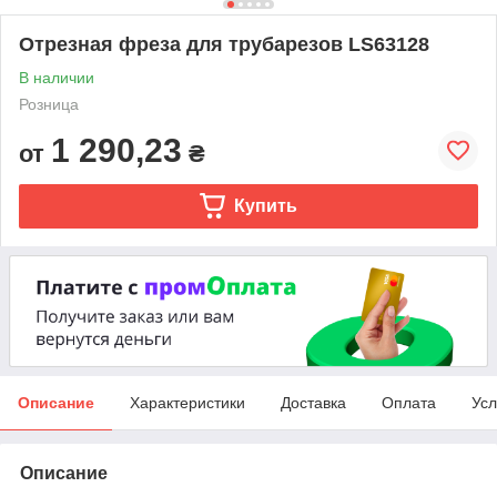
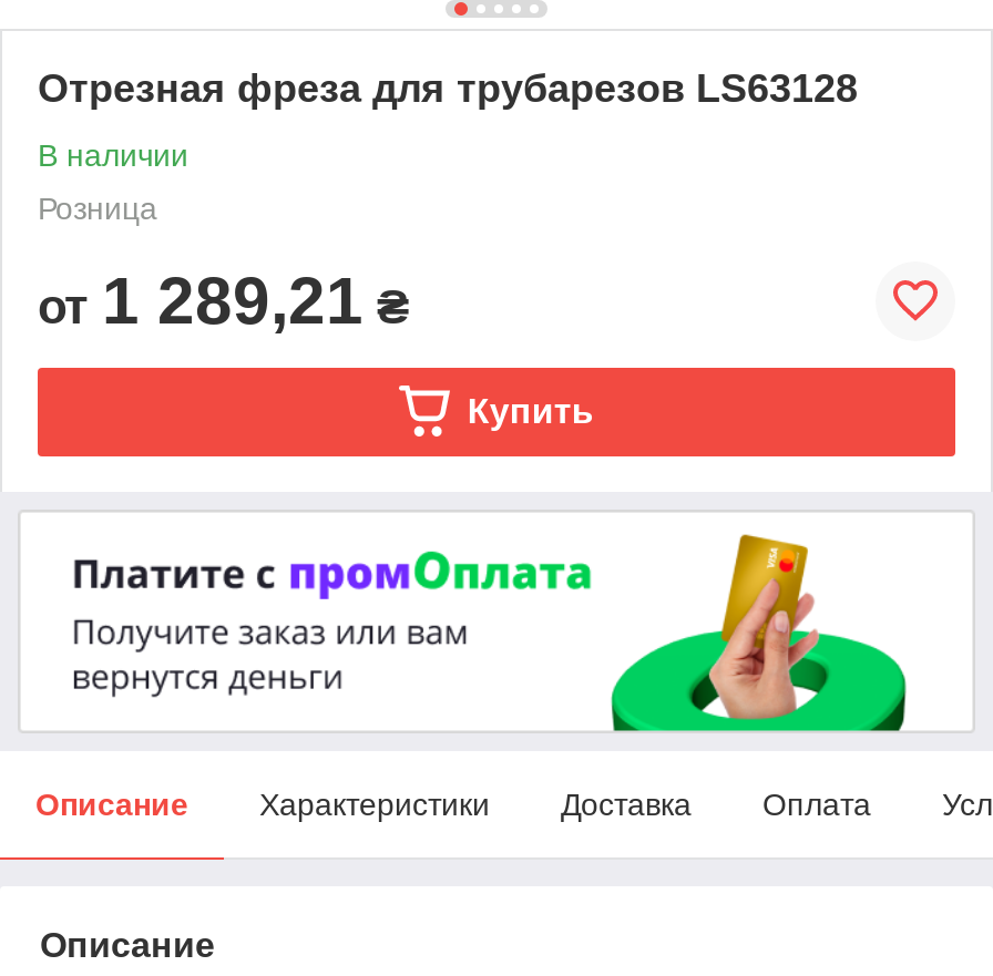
[19,132,205,168] от 1 290,23 ₴ -> [38,263,410,336] от 1 289,21 ₴

